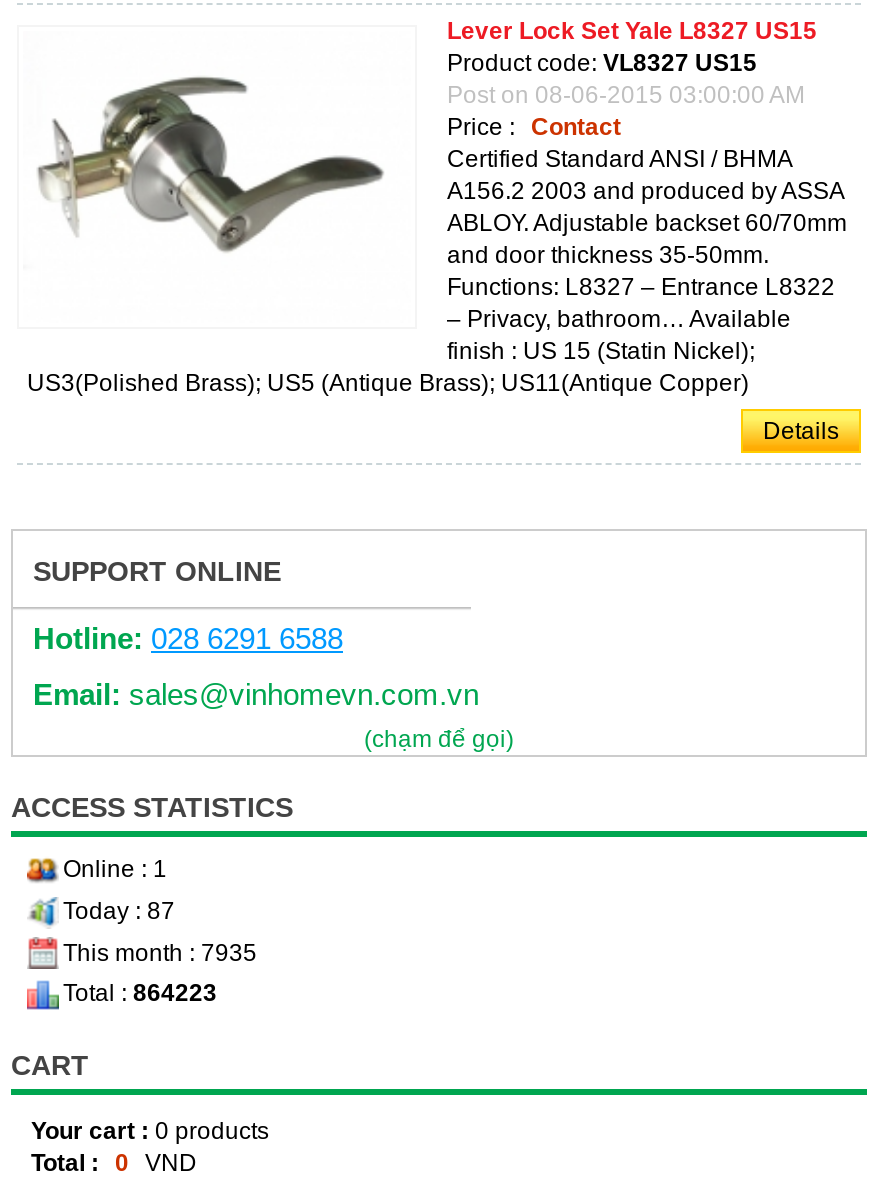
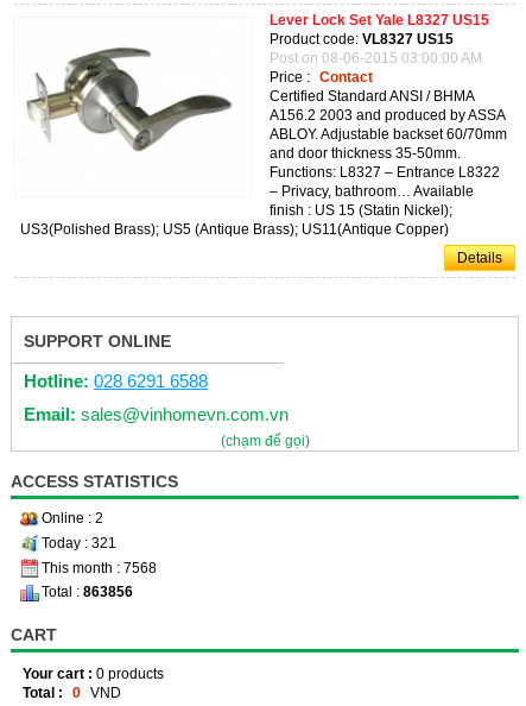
[63,855,167,883] Online : 1 -> [42,510,103,527] Online : 2
[63,897,175,925] Today : 87 -> [42,535,116,551] Today : 321
[63,938,257,966] This month : 7935 -> [42,559,157,576] This month : 7568
[63,980,217,1008] Total : 864223 -> [42,584,133,601] Total : 863856

